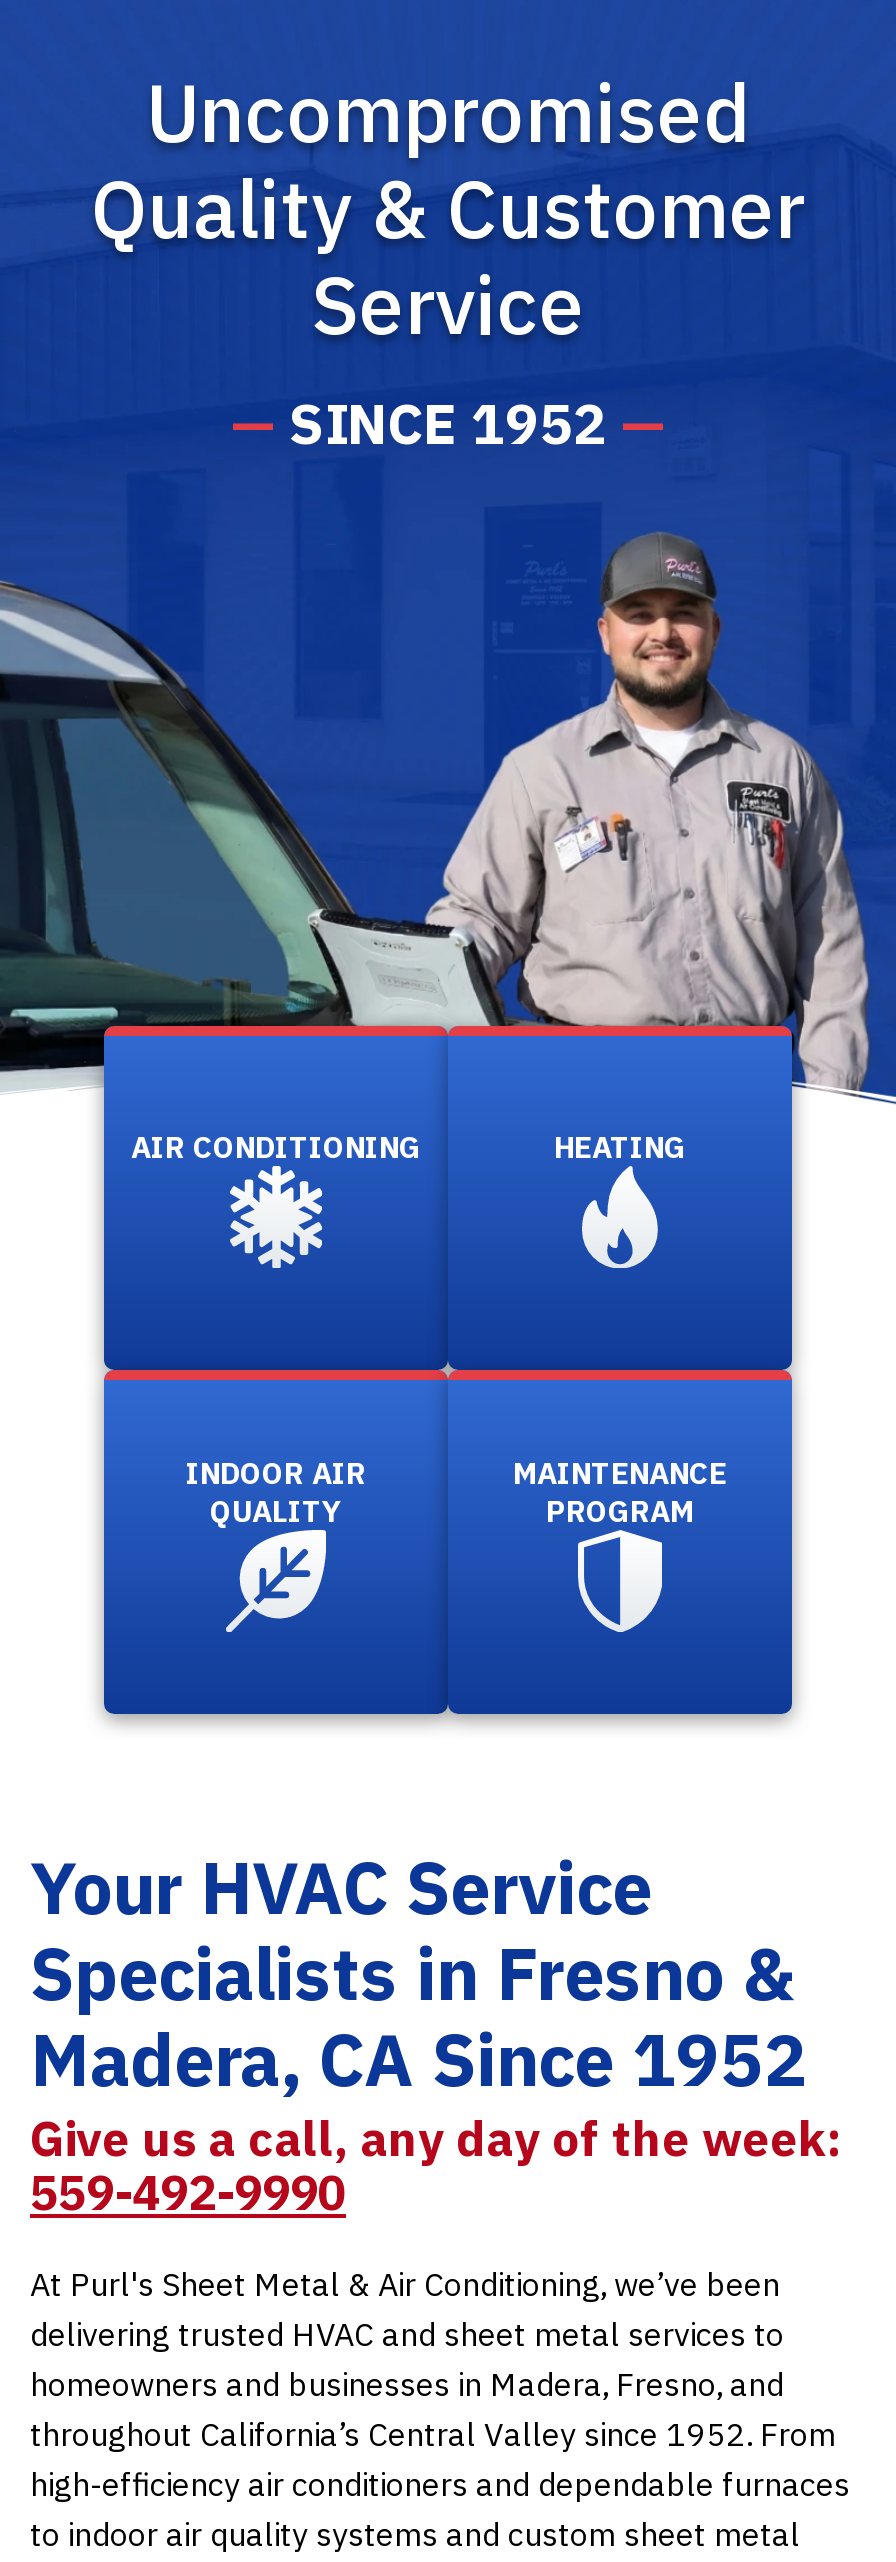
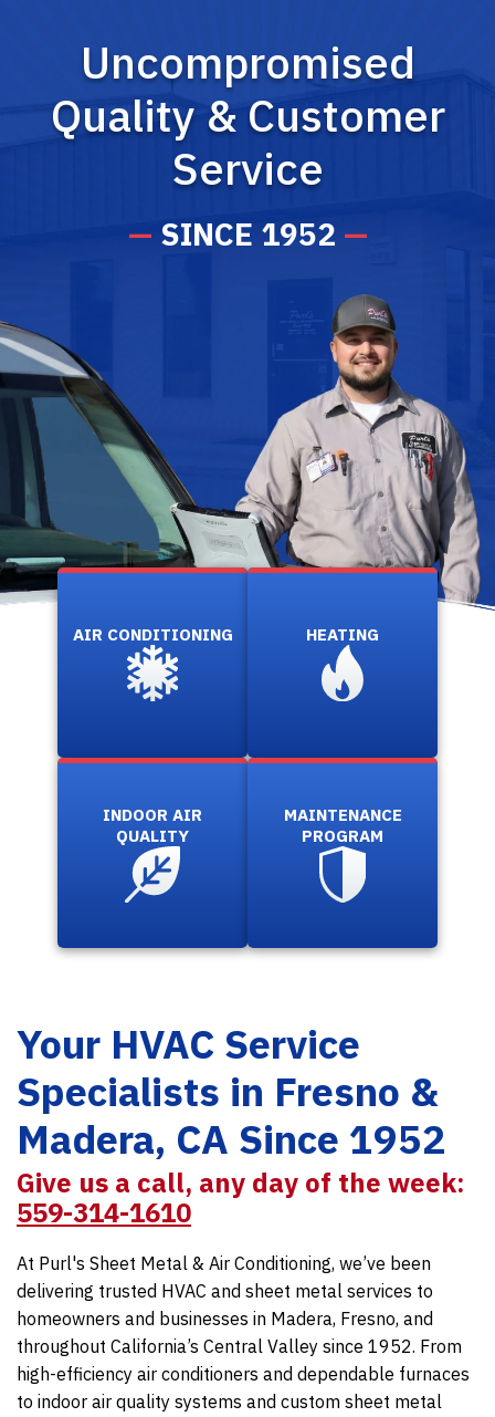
[30,2161,346,2225] 559-492-9990 -> [17,1195,191,1231] 559-314-1610

